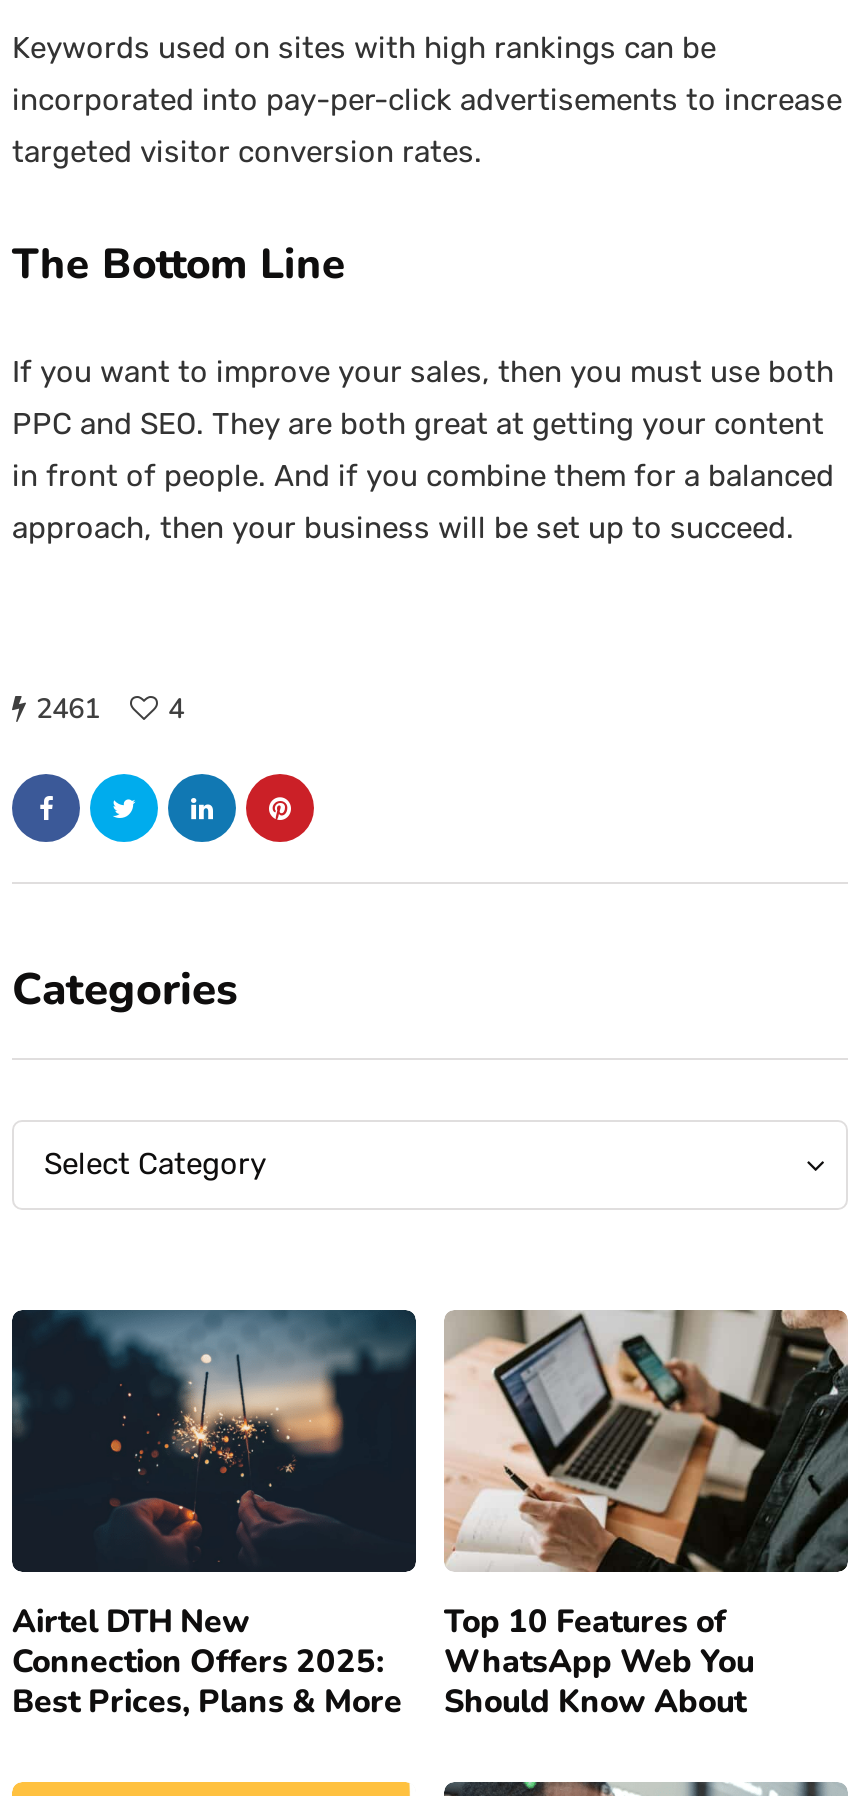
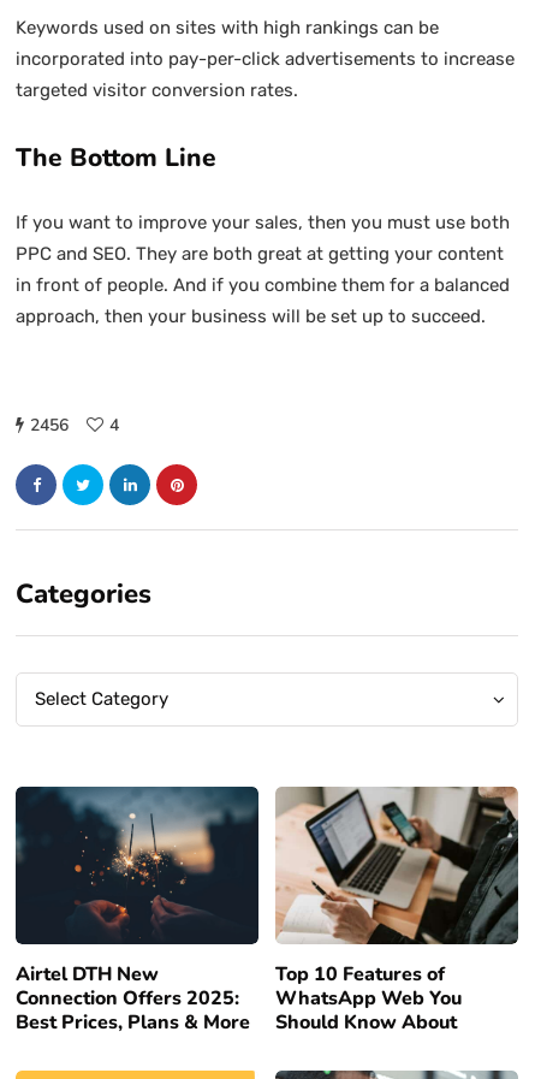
[36,690,184,728] 2461 4 -> [30,414,119,437] 2456 4

